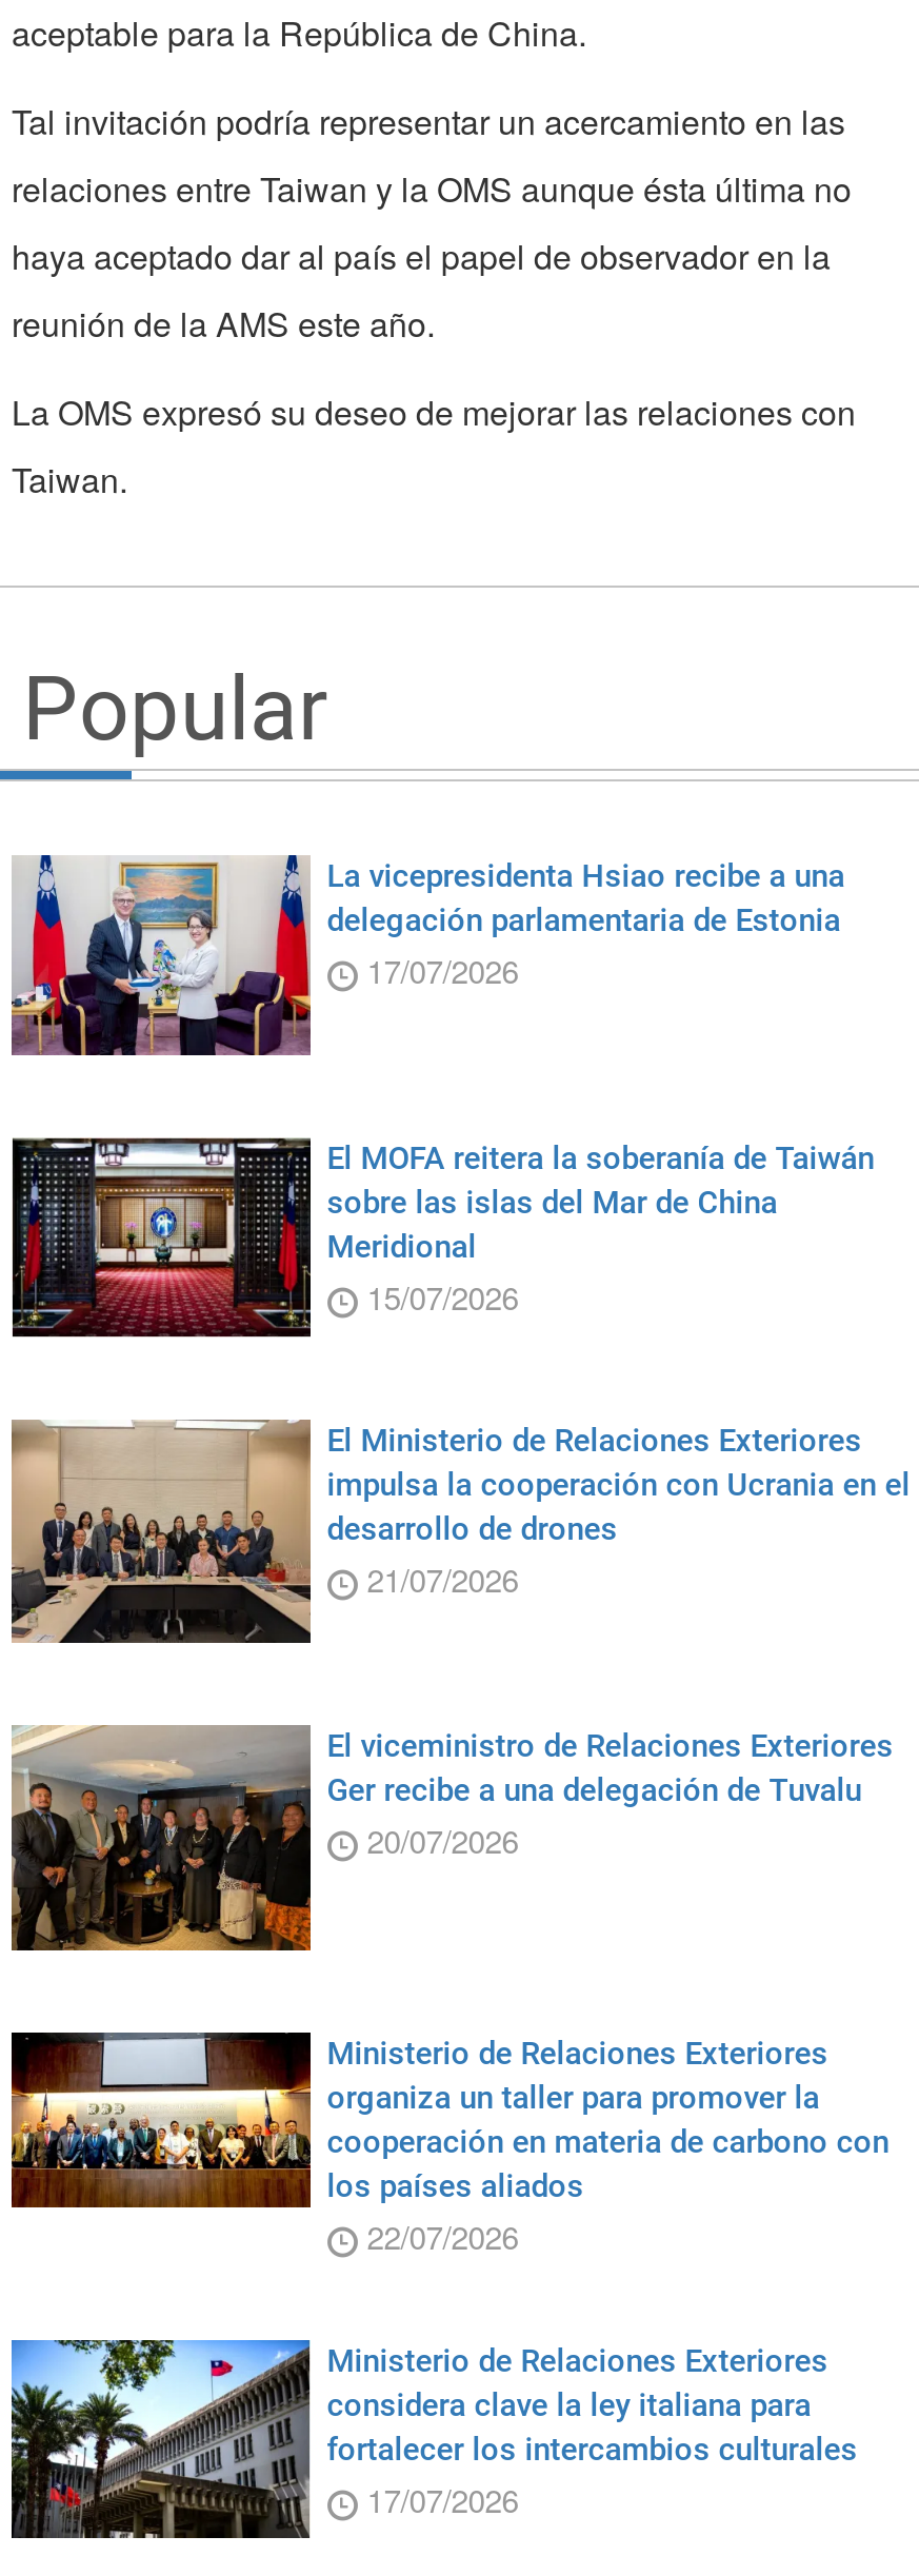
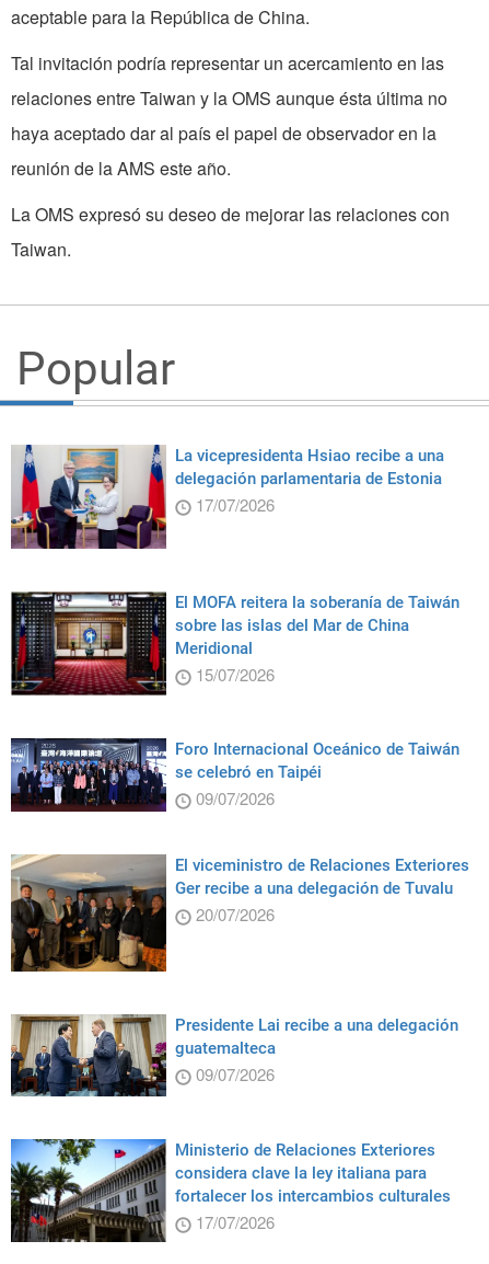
[9,1420,910,1643] [image] | El Ministerio de Relaciones Exteriores | impulsa la cooperación con Ucrania en el | desarrollo de drones | 21/07/2026 -> [10,737,459,812] [image] | Foro Internacional Oceánico de Taiwán | se celebró en Taipéi | 09/07/2026
[9,2030,889,2258] [image] | Ministerio de Relaciones Exteriores | organiza un taller para promover la | cooperación en materia de carbono con | los países aliados | 22/07/2026 -> [10,1013,458,1098] [image] | Presidente Lai recibe a una delegación | guatemalteca | 09/07/2026

